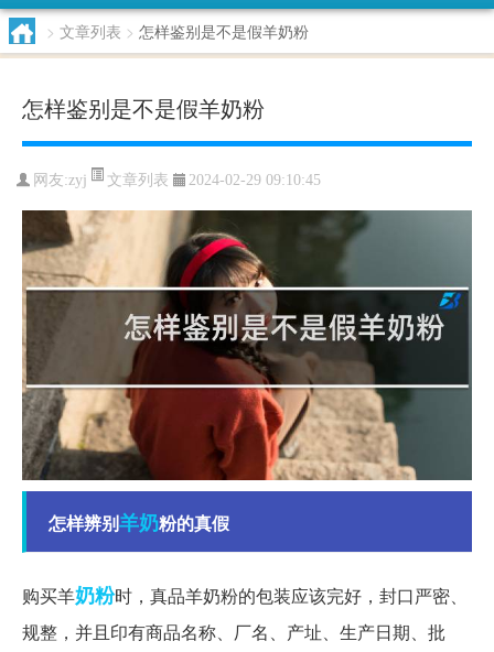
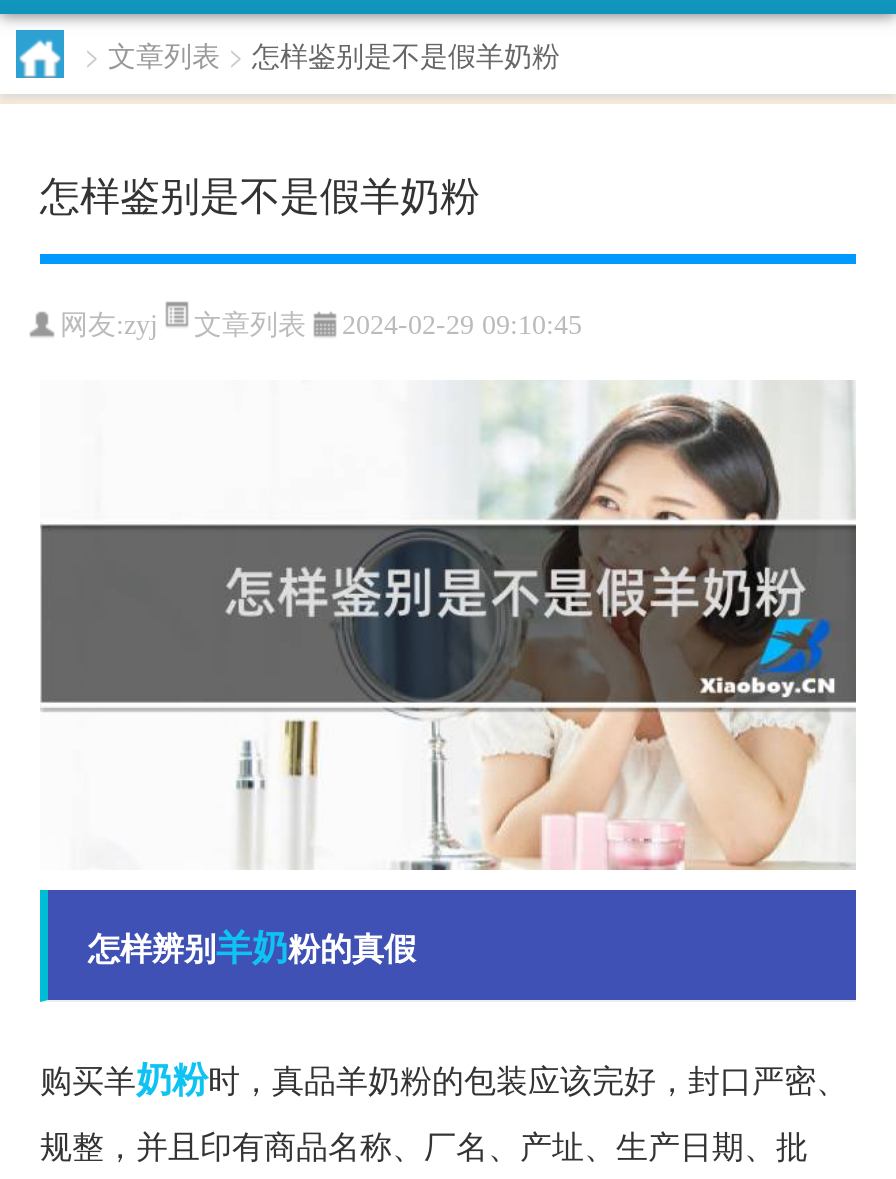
[21,209,473,481] [image] -> [40,380,856,872] [image]

